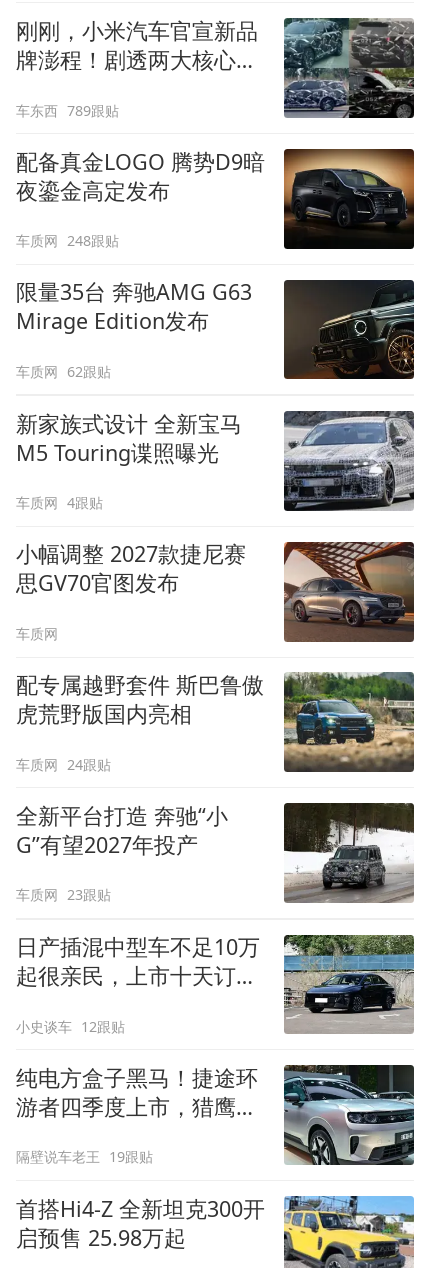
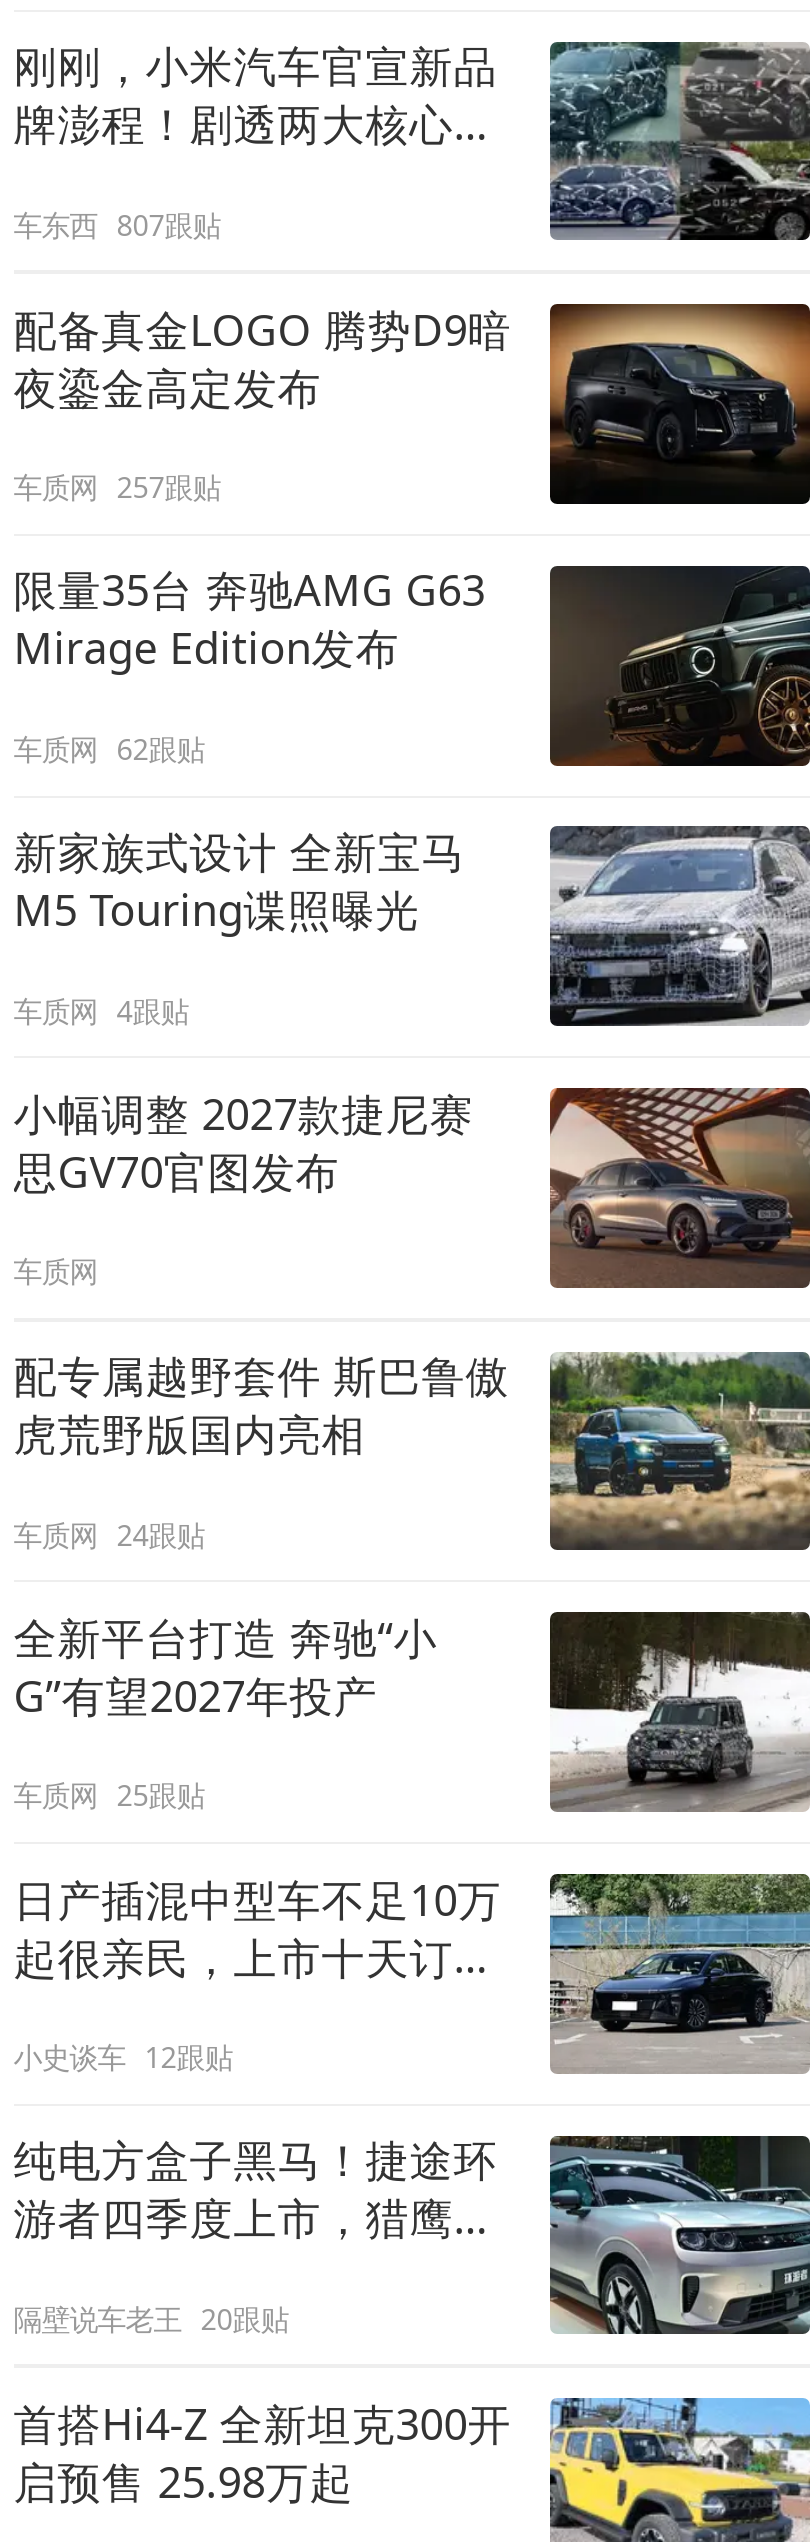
[16,100,119,119] 车东西 789跟贴 -> [13,205,221,243] 车东西 807跟贴
[16,231,119,250] 车质网 248跟贴 -> [13,468,221,506] 车质网 257跟贴
[16,885,111,904] 车质网 23跟贴 -> [13,1776,205,1814] 车质网 25跟贴
[16,1147,153,1166] 隔壁说车老王 19跟贴 -> [13,2299,289,2337] 隔壁说车老王 20跟贴

